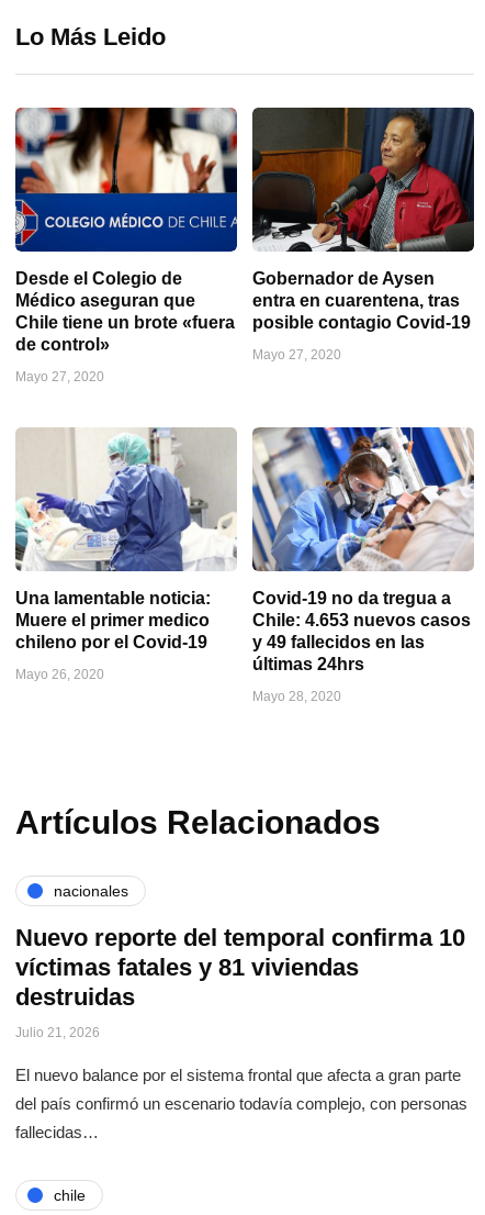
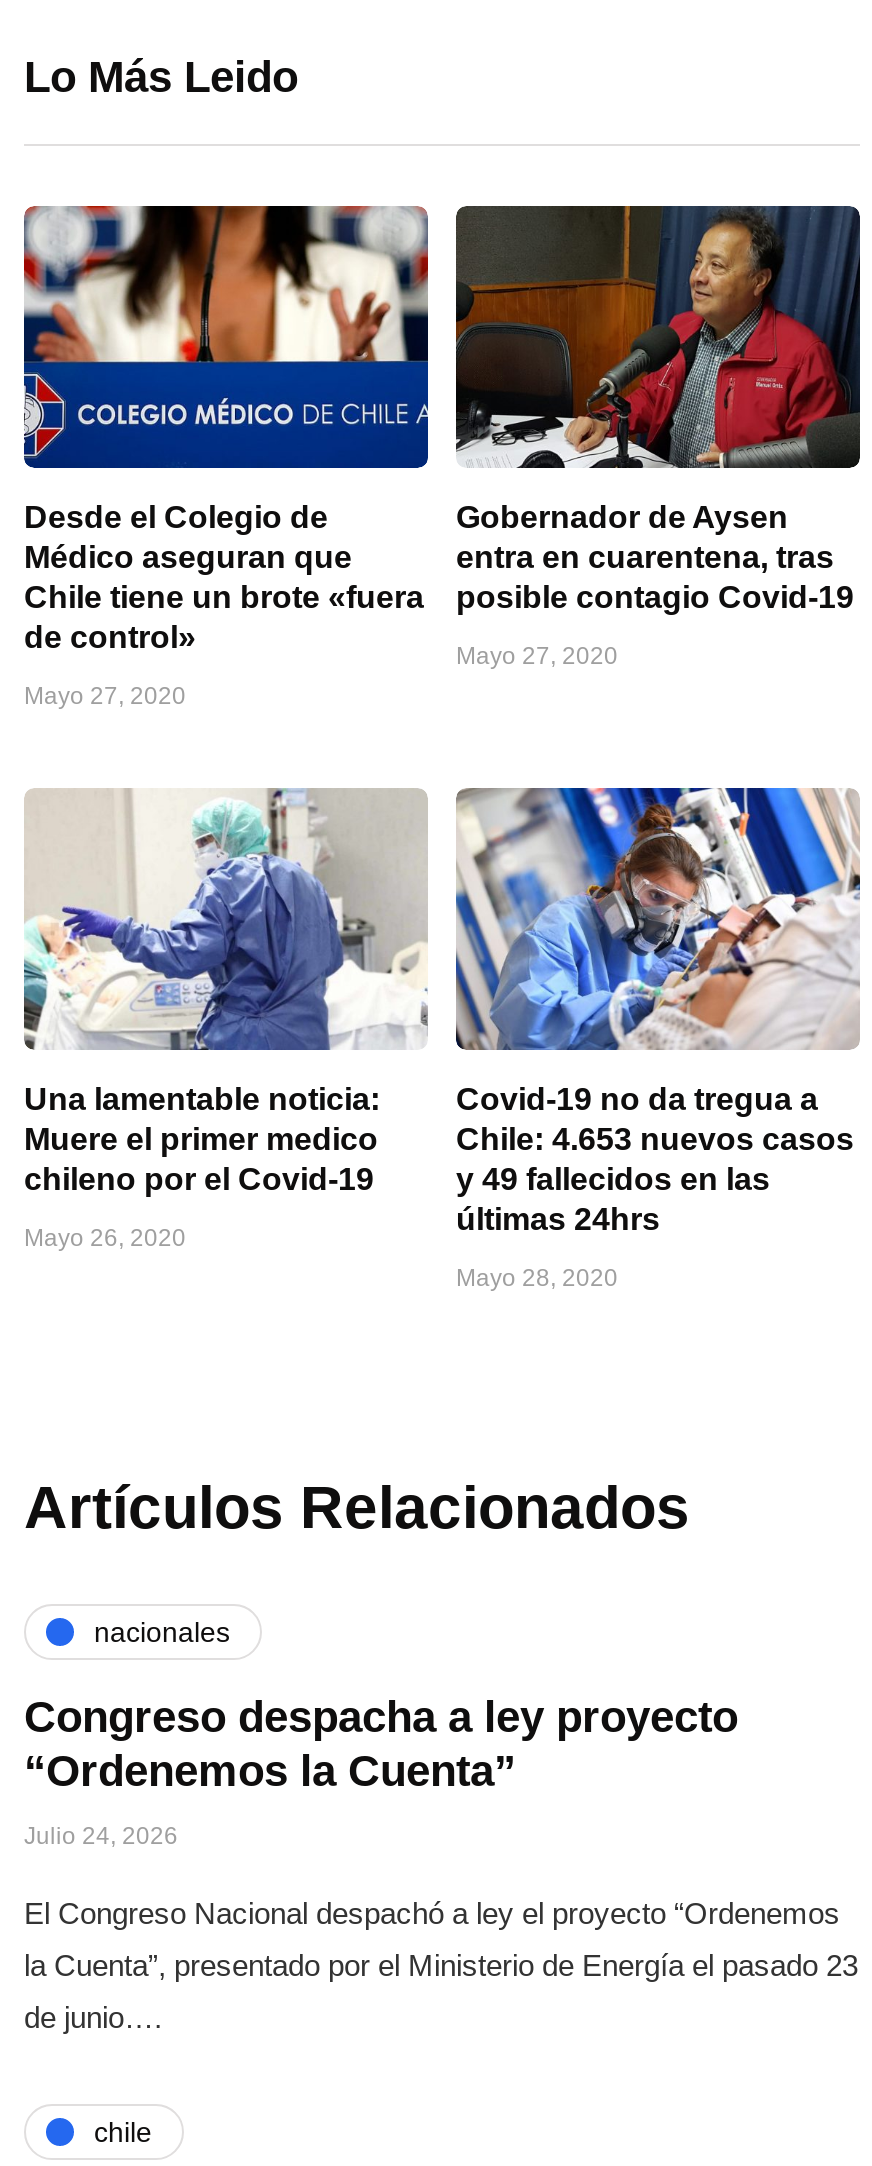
[15,924,465,1011] Nuevo reporte del temporal confirma 10 | víctimas fatales y 81 viviendas | destruidas -> [24,1692,738,1796] Congreso despacha a ley proyecto | “Ordenemos la Cuenta”
[15,1025,100,1041] Julio 21, 2026 -> [24,1822,178,1850] Julio 24, 2026
[15,1066,461,1084] El nuevo balance por el sistema frontal que afecta a gran parte -> [24,1896,840,1930] El Congreso Nacional despachó a ley el proyecto “Ordenemos
[15,1094,467,1113] del país confirmó un escenario todavía complejo, con personas -> [24,1948,858,1982] la Cuenta”, presentado por el Ministerio de Energía el pasado 23
[15,1123,99,1142] fallecidas… -> [24,2000,162,2034] de junio….

